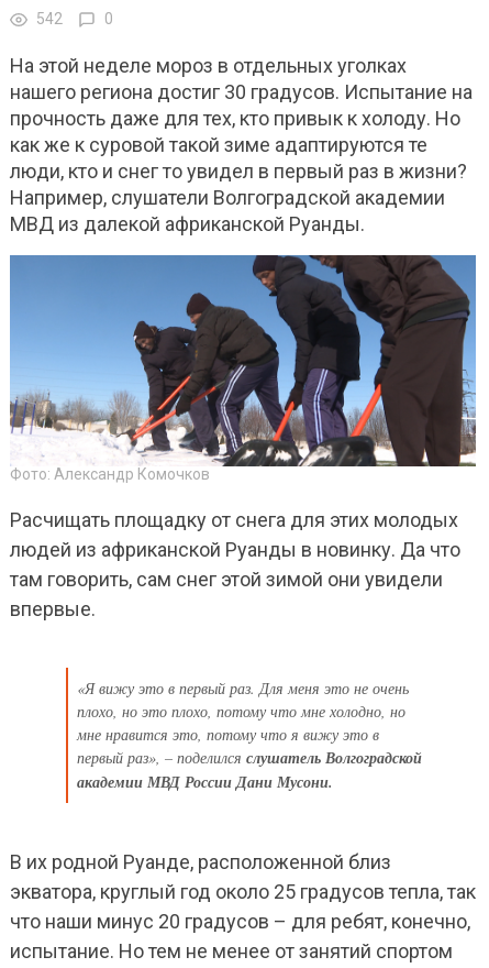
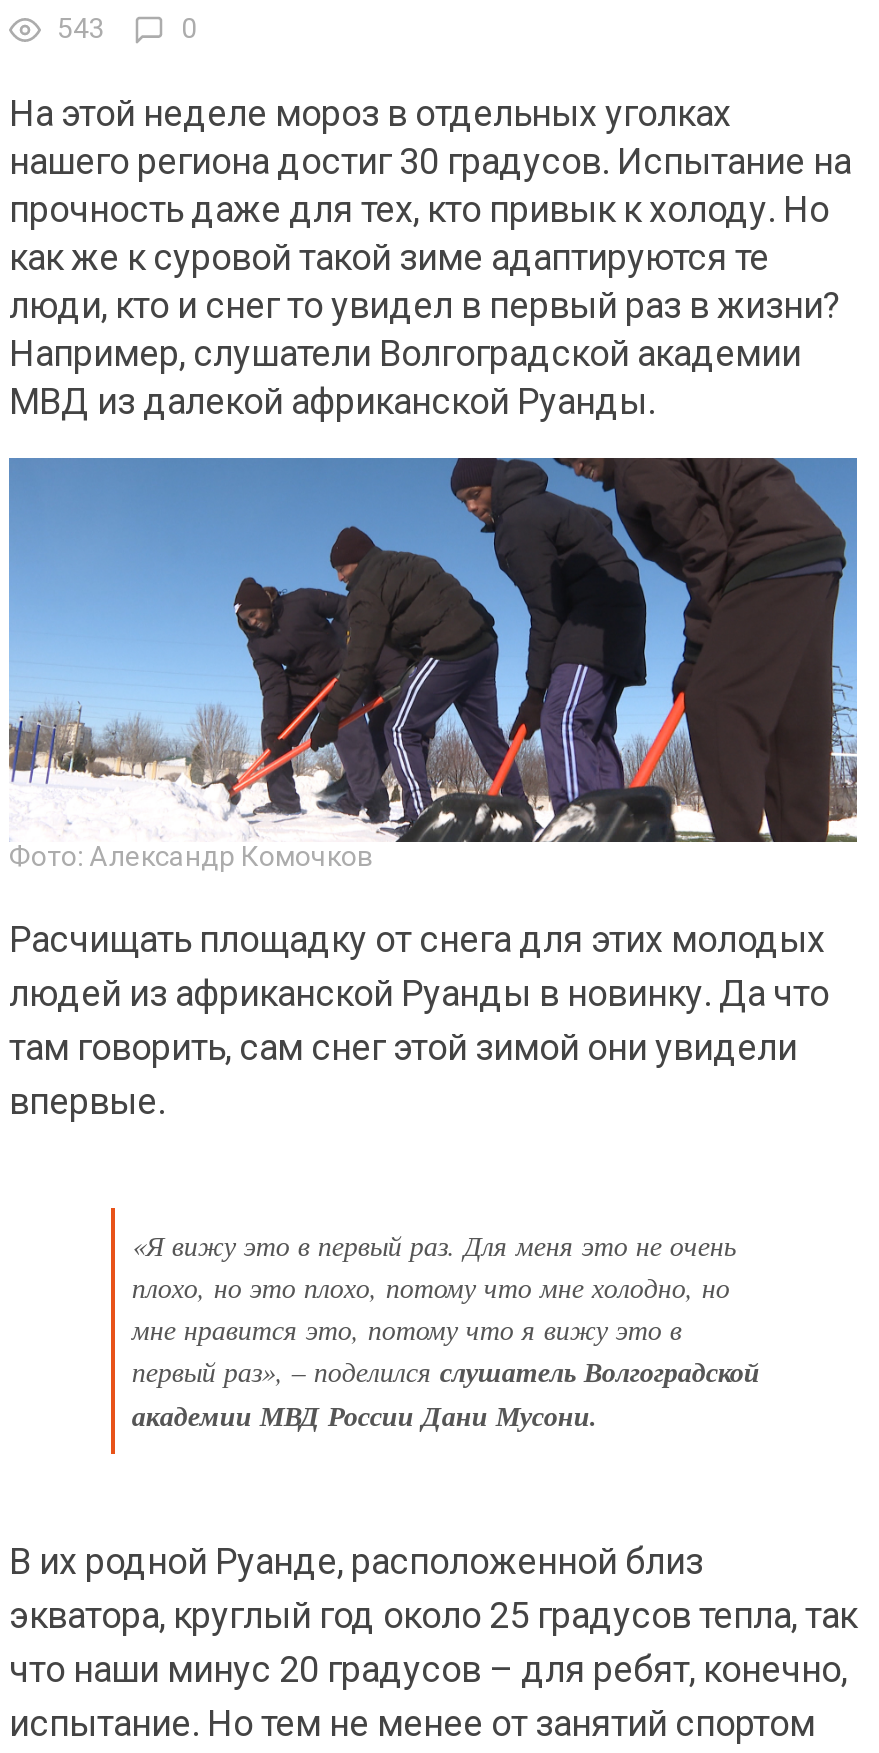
[36,10,63,28] 542 -> [57,12,105,44] 543

